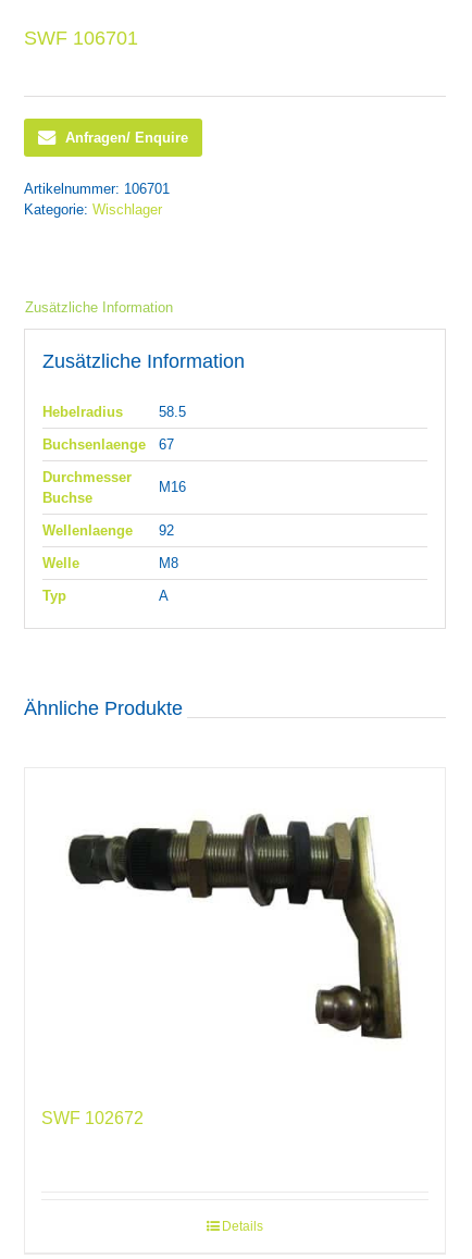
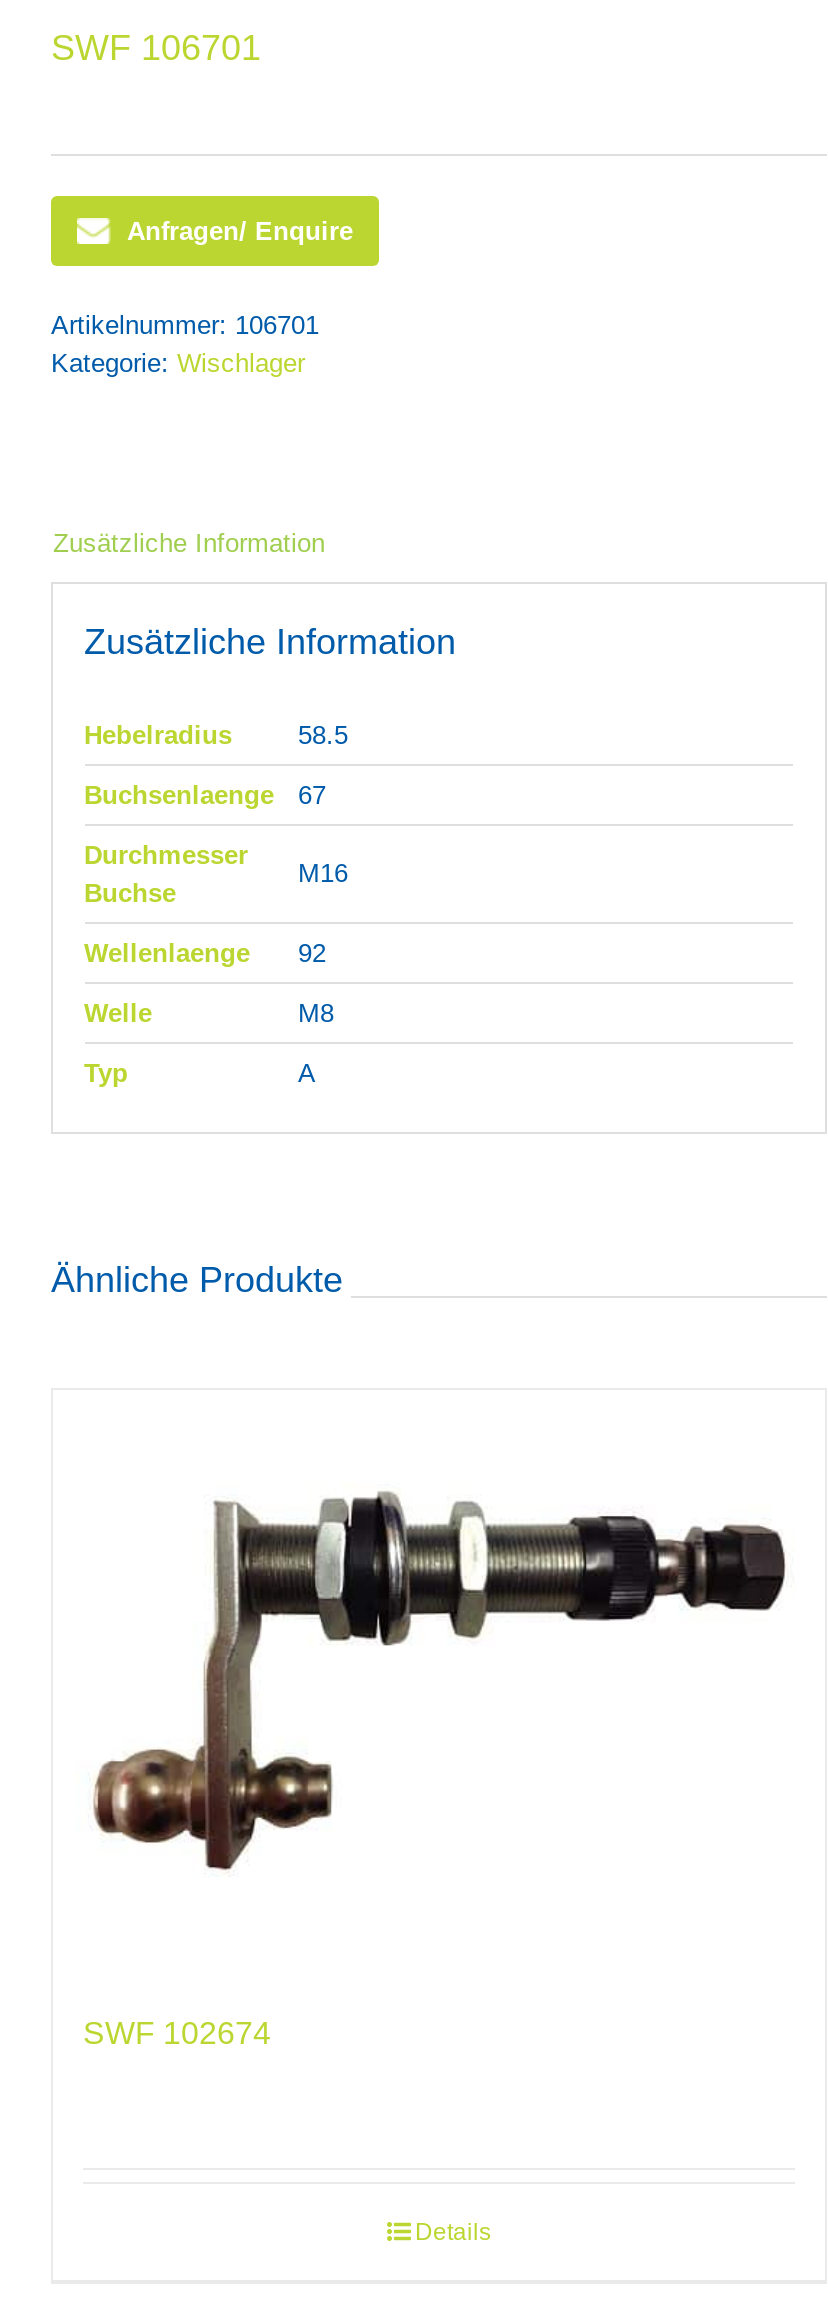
[47,813,423,1040] [image] -> [91,1474,787,1888] [image]
[41,1108,144,1127] SWF 102672 -> [83,2015,271,2049] SWF 102674

